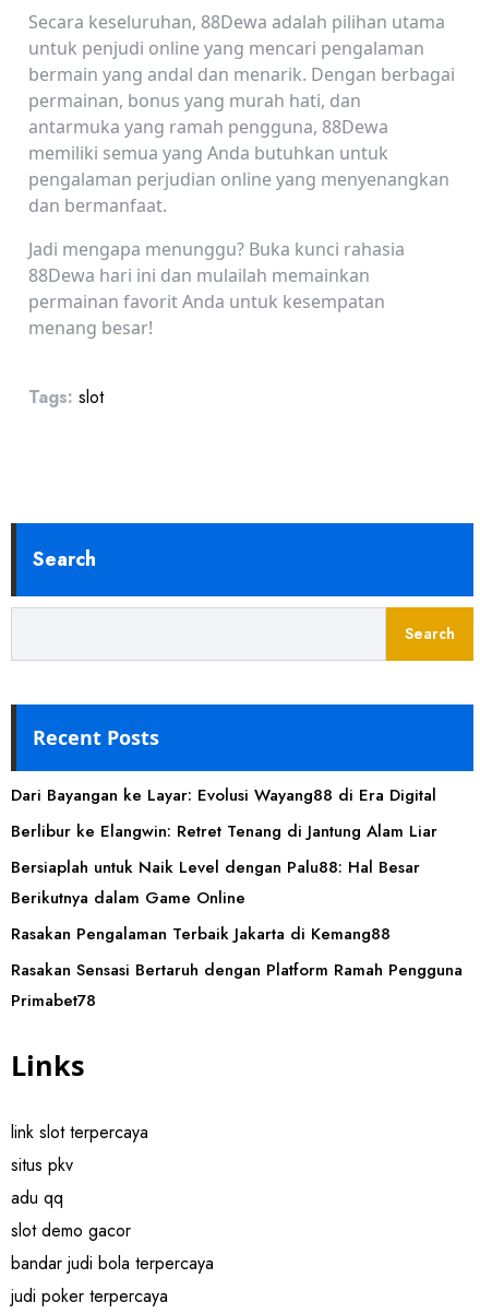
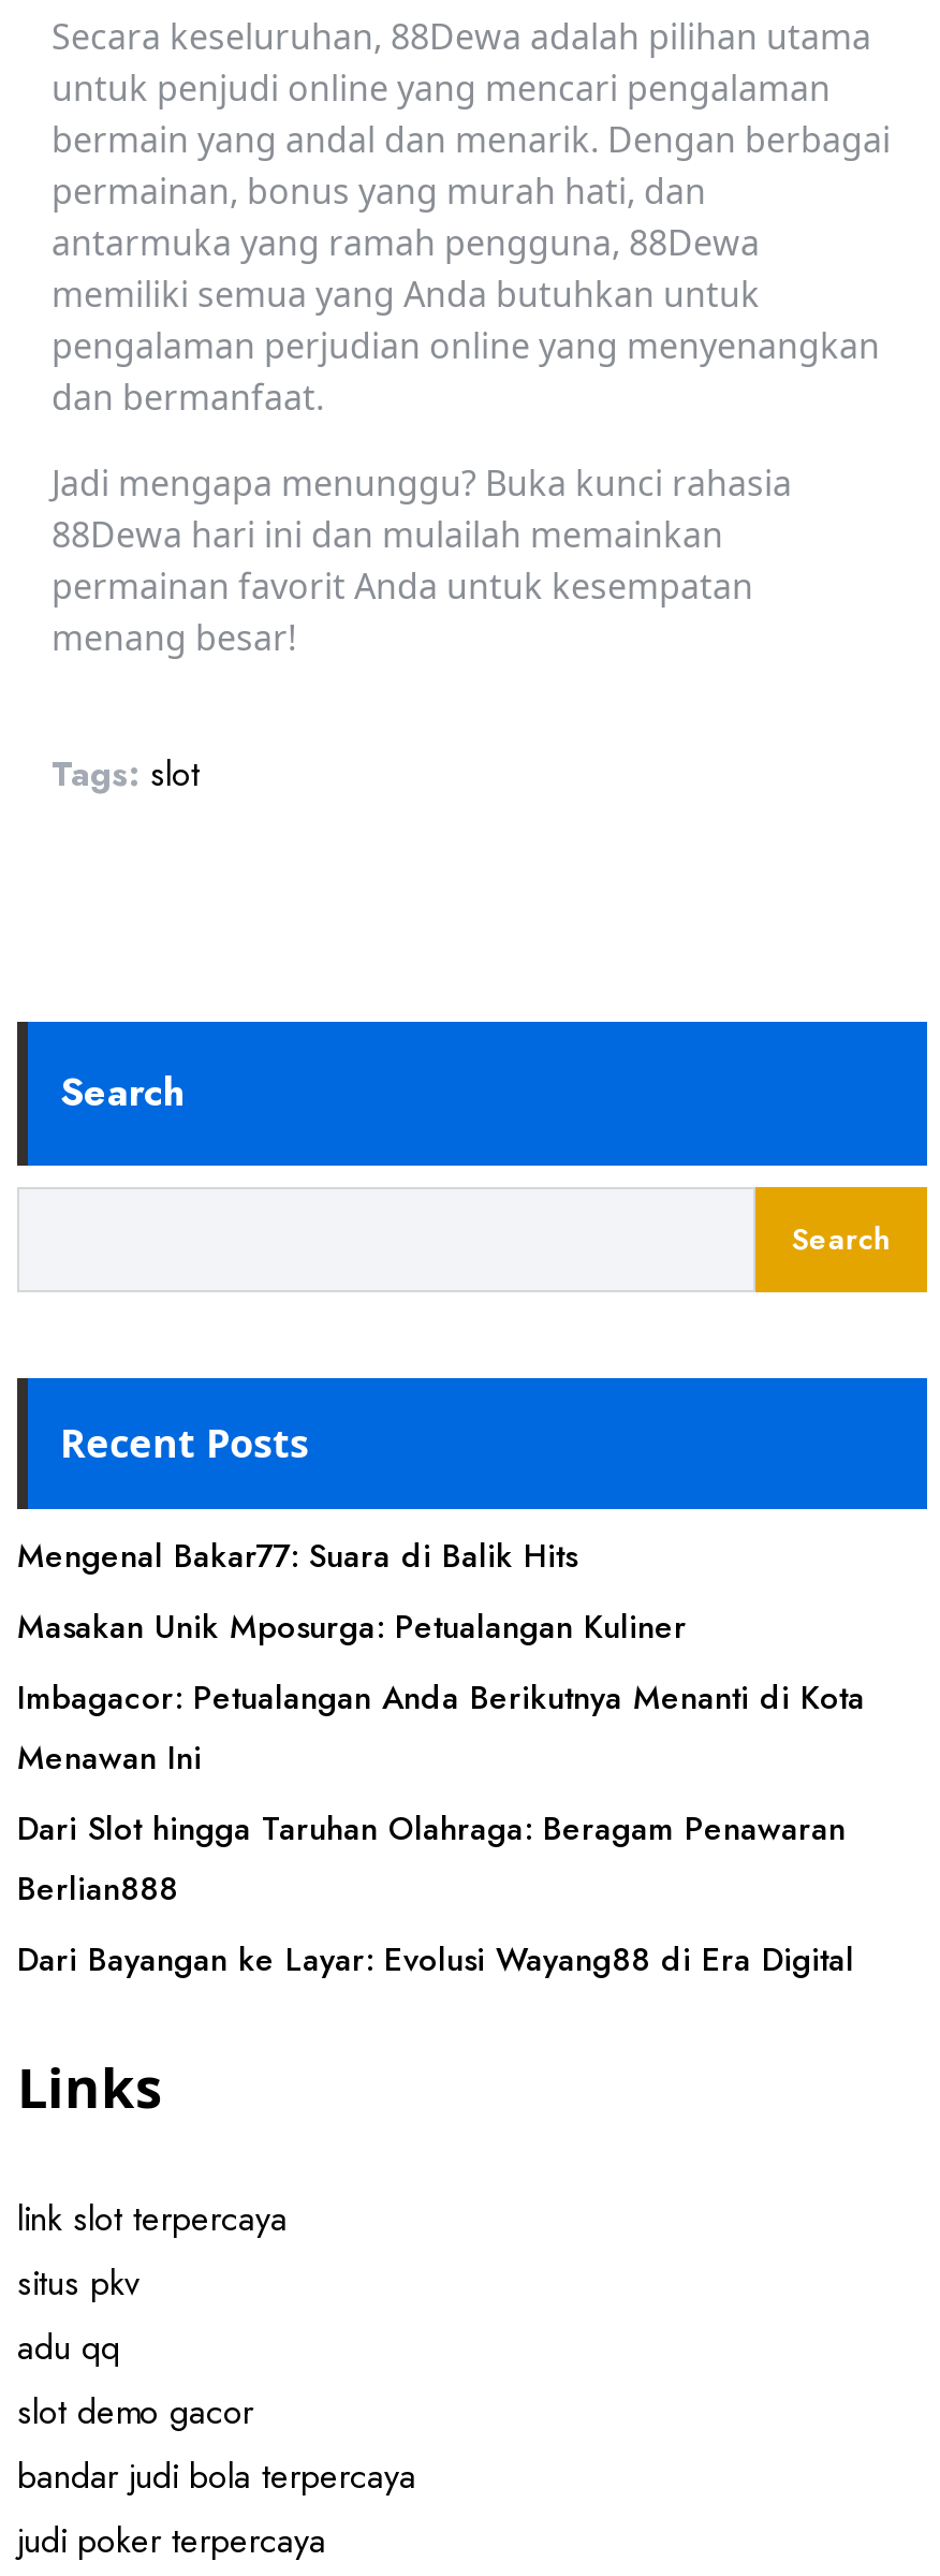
none -> [17,1533,865,1913] Mengenal Bakar77: Suara di Balik Hits | Masakan Unik Mposurga: Petualangan Kuliner | Imbagacor: Petualangan Anda Berikutnya Menanti di Kota | Menawan Ini | Dari Slot hingga Taruhan Olahraga: Beragam Penawaran | Berlian888
moved [11,783,436,807] -> [17,1936,854,1984]: Dari Bayangan ke Layar: Evolusi Wayang88 di Era Digital
[11,819,463,1013] Berlibur ke Elangwin: Retret Tenang di Jantung Alam Liar | Bersiaplah untuk Naik Level dengan Palu88: Hal Besar | Berikutnya dalam Game Online | Rasakan Pengalaman Terbaik Jakarta di Kemang88 | Rasakan Sensasi Bertaruh dengan Platform Ramah Pengguna | Primabet78 -> none

